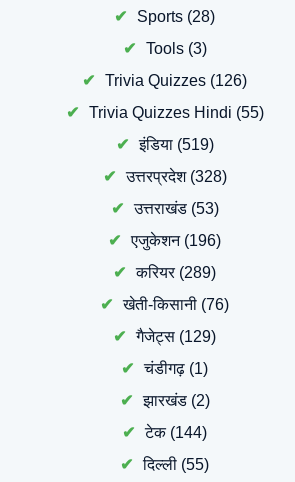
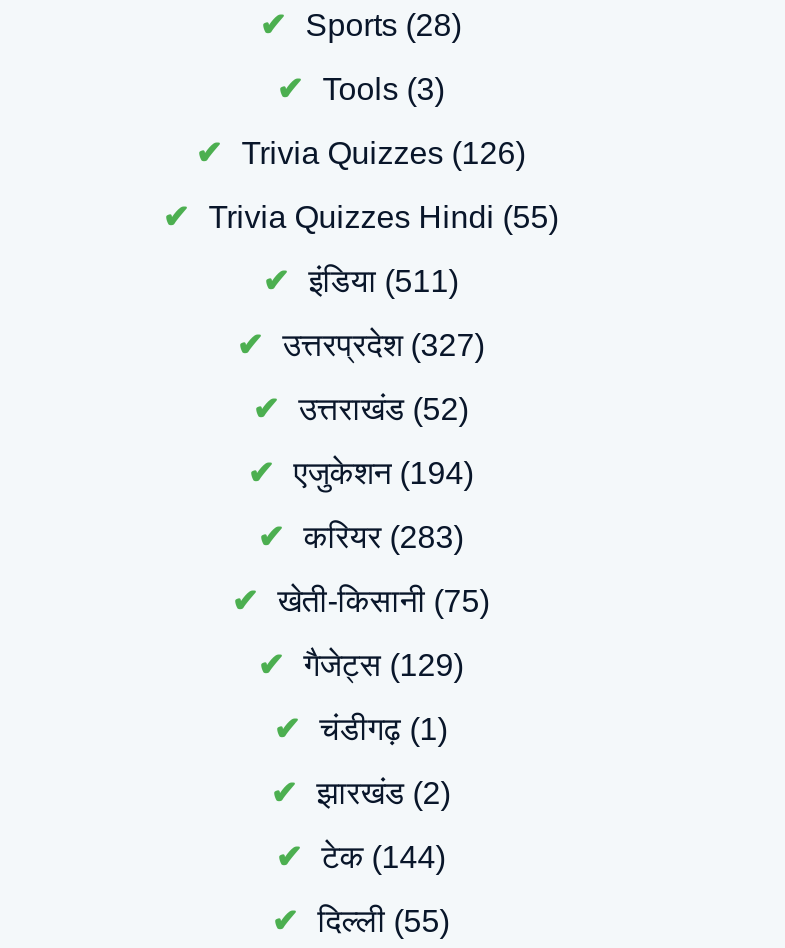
[139,136,214,153] इंडिया (519) -> [309,265,459,299] इंडिया (511)
[126,168,227,185] उत्तरप्रदेश (328) -> [283,329,485,363] उत्तरप्रदेश (327)
[134,200,219,217] उत्तराखंड (53) -> [299,393,469,427] उत्तराखंड (52)
[131,232,221,249] एजुकेशन (196) -> [294,457,474,491] एजुकेशन (194)
[136,264,216,281] करियर (289) -> [304,521,464,555] करियर (283)
[123,296,229,313] खेती-किसानी (76) -> [278,585,490,619] खेती-किसानी (75)

